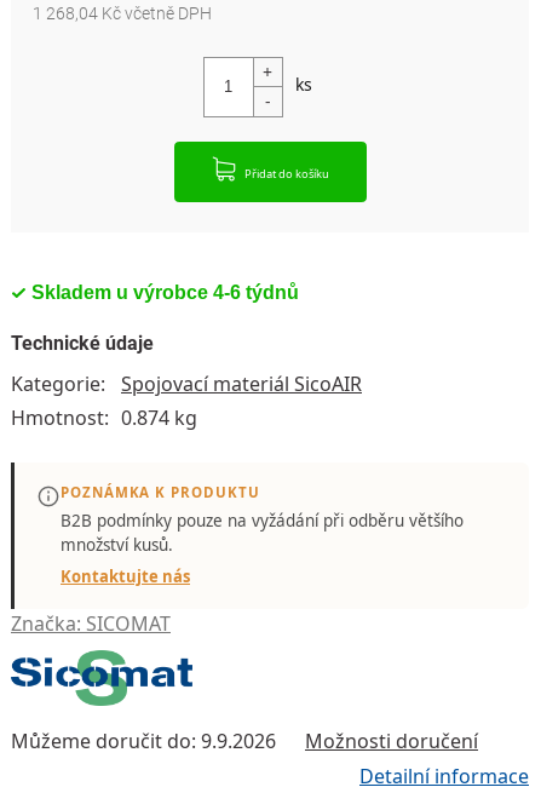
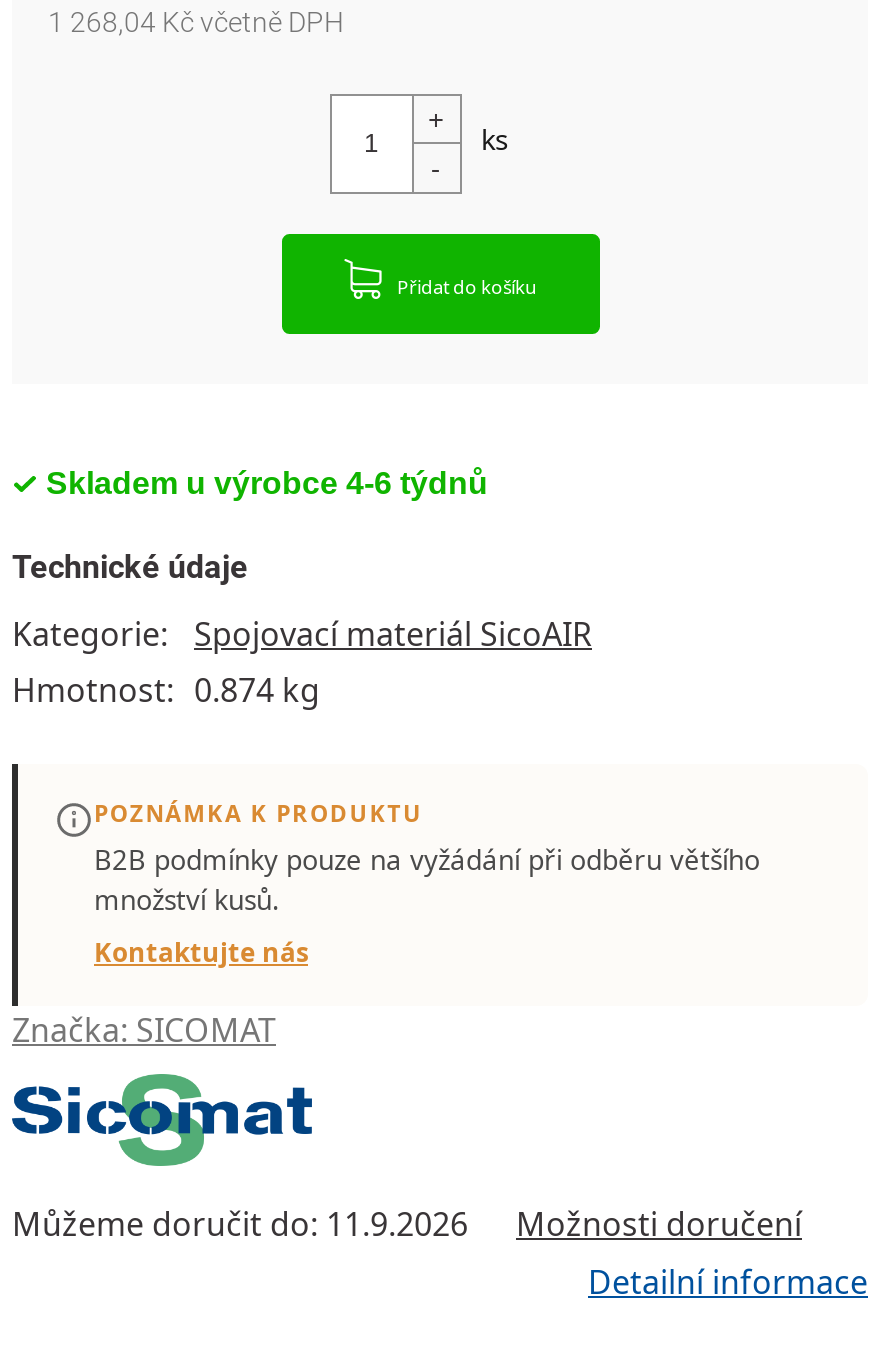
[11,728,276,755] Můžeme doručit do: 9.9.2026 -> [12,1203,468,1247] Můžeme doručit do: 11.9.2026

